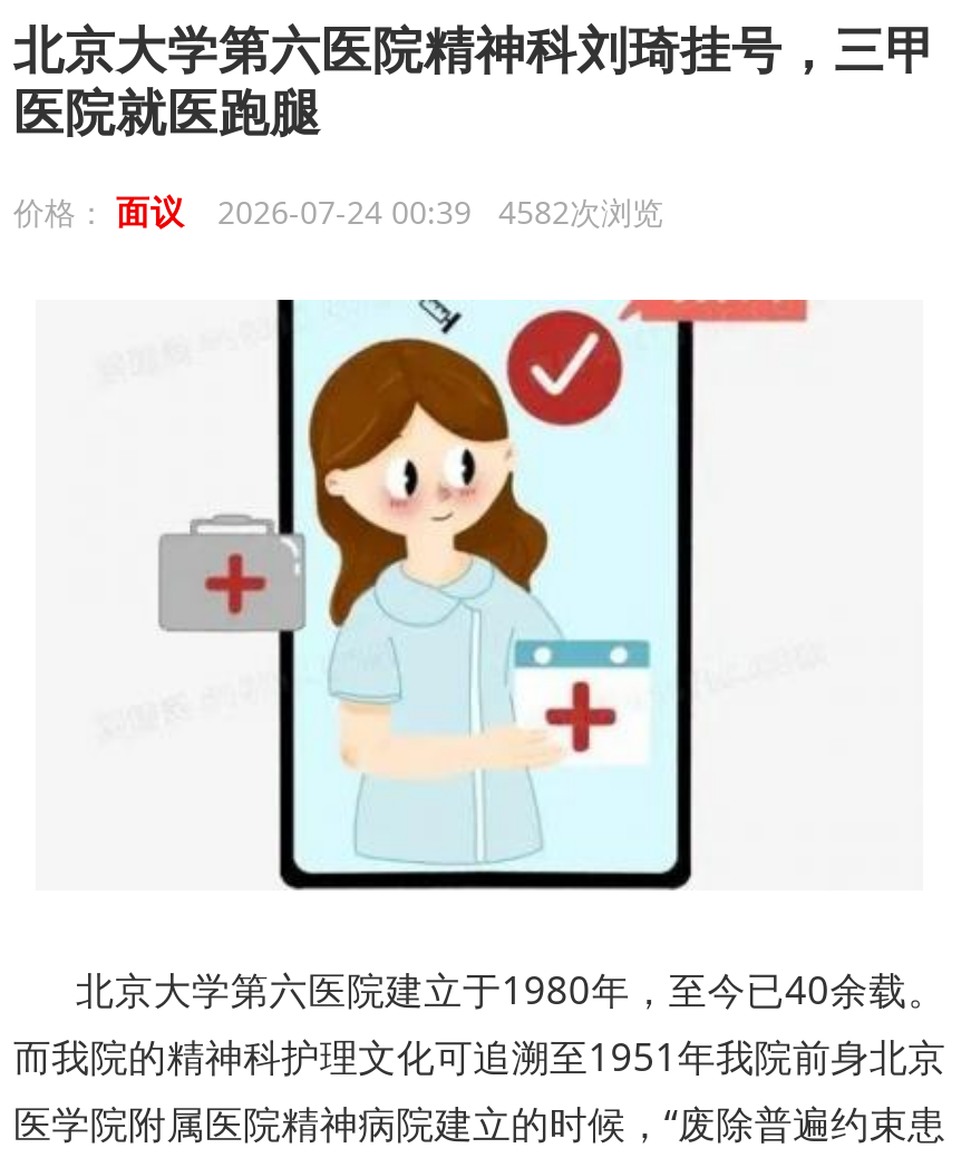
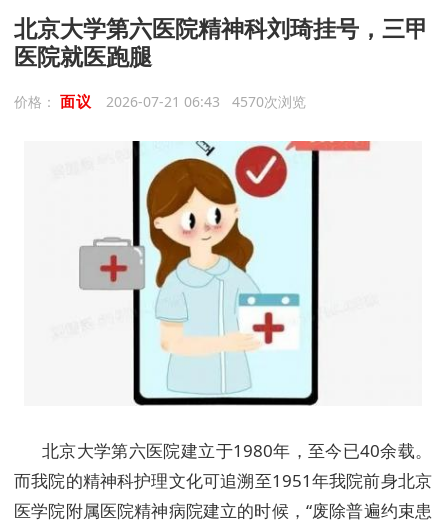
[13,188,663,233] 价格：面议 2026-07-24 00:39 4582次浏览 -> [14,91,305,111] 价格：面议 2026-07-21 06:43 4570次浏览

